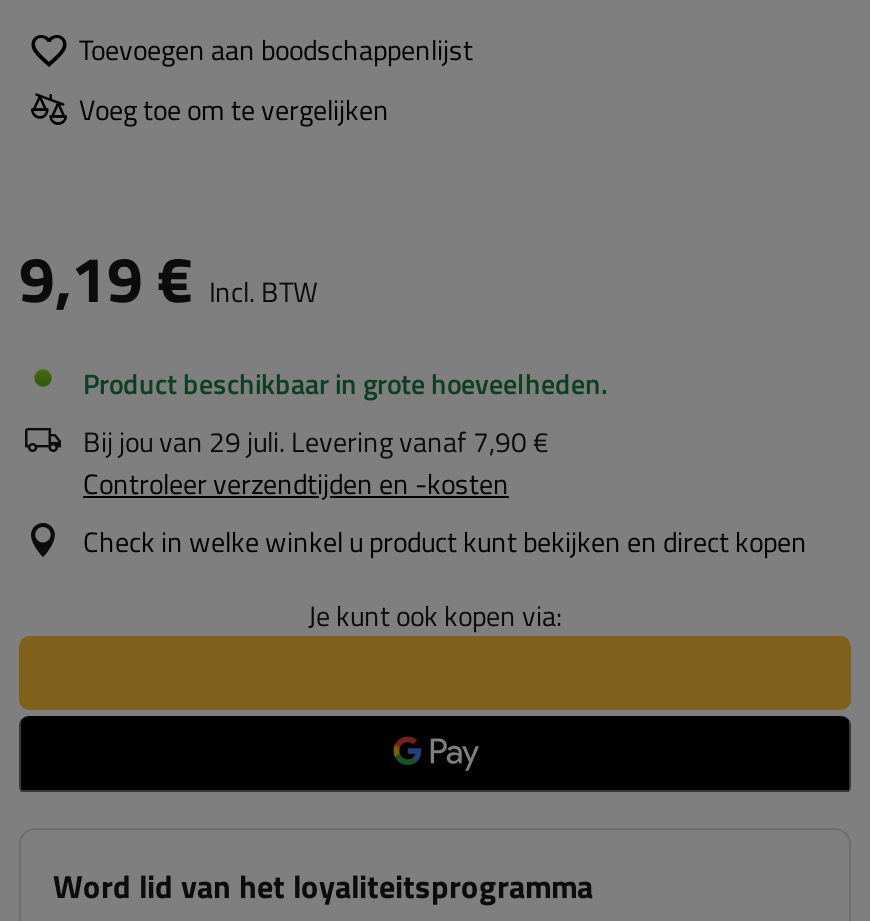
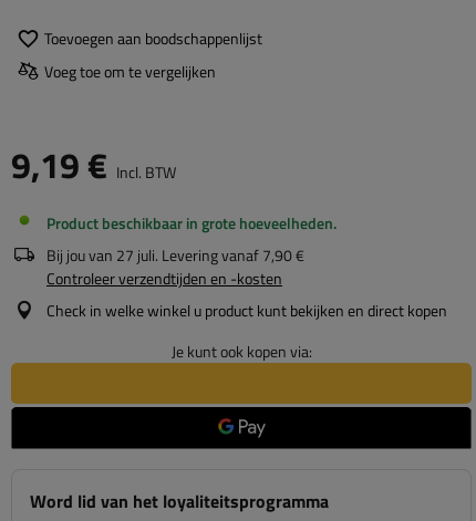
[83,420,549,462] Bij jou van 29 juli. Levering vanaf 7,90 € -> [46,243,304,267] Bij jou van 27 juli. Levering vanaf 7,90 €

